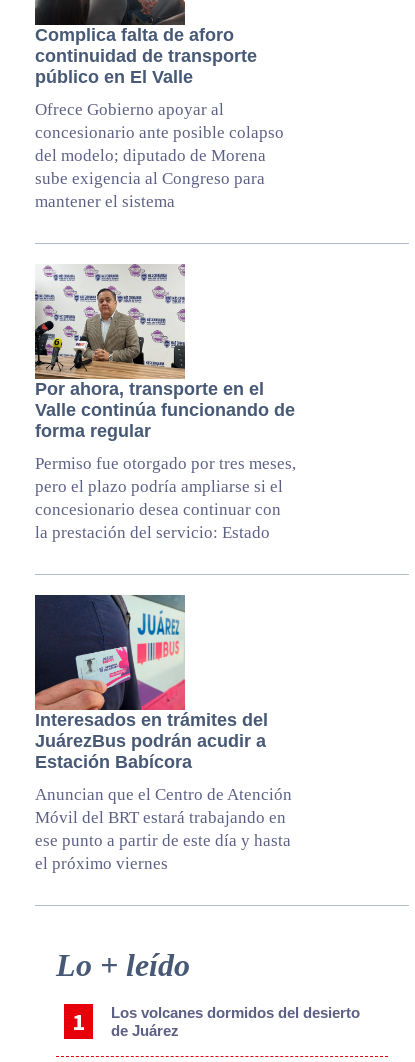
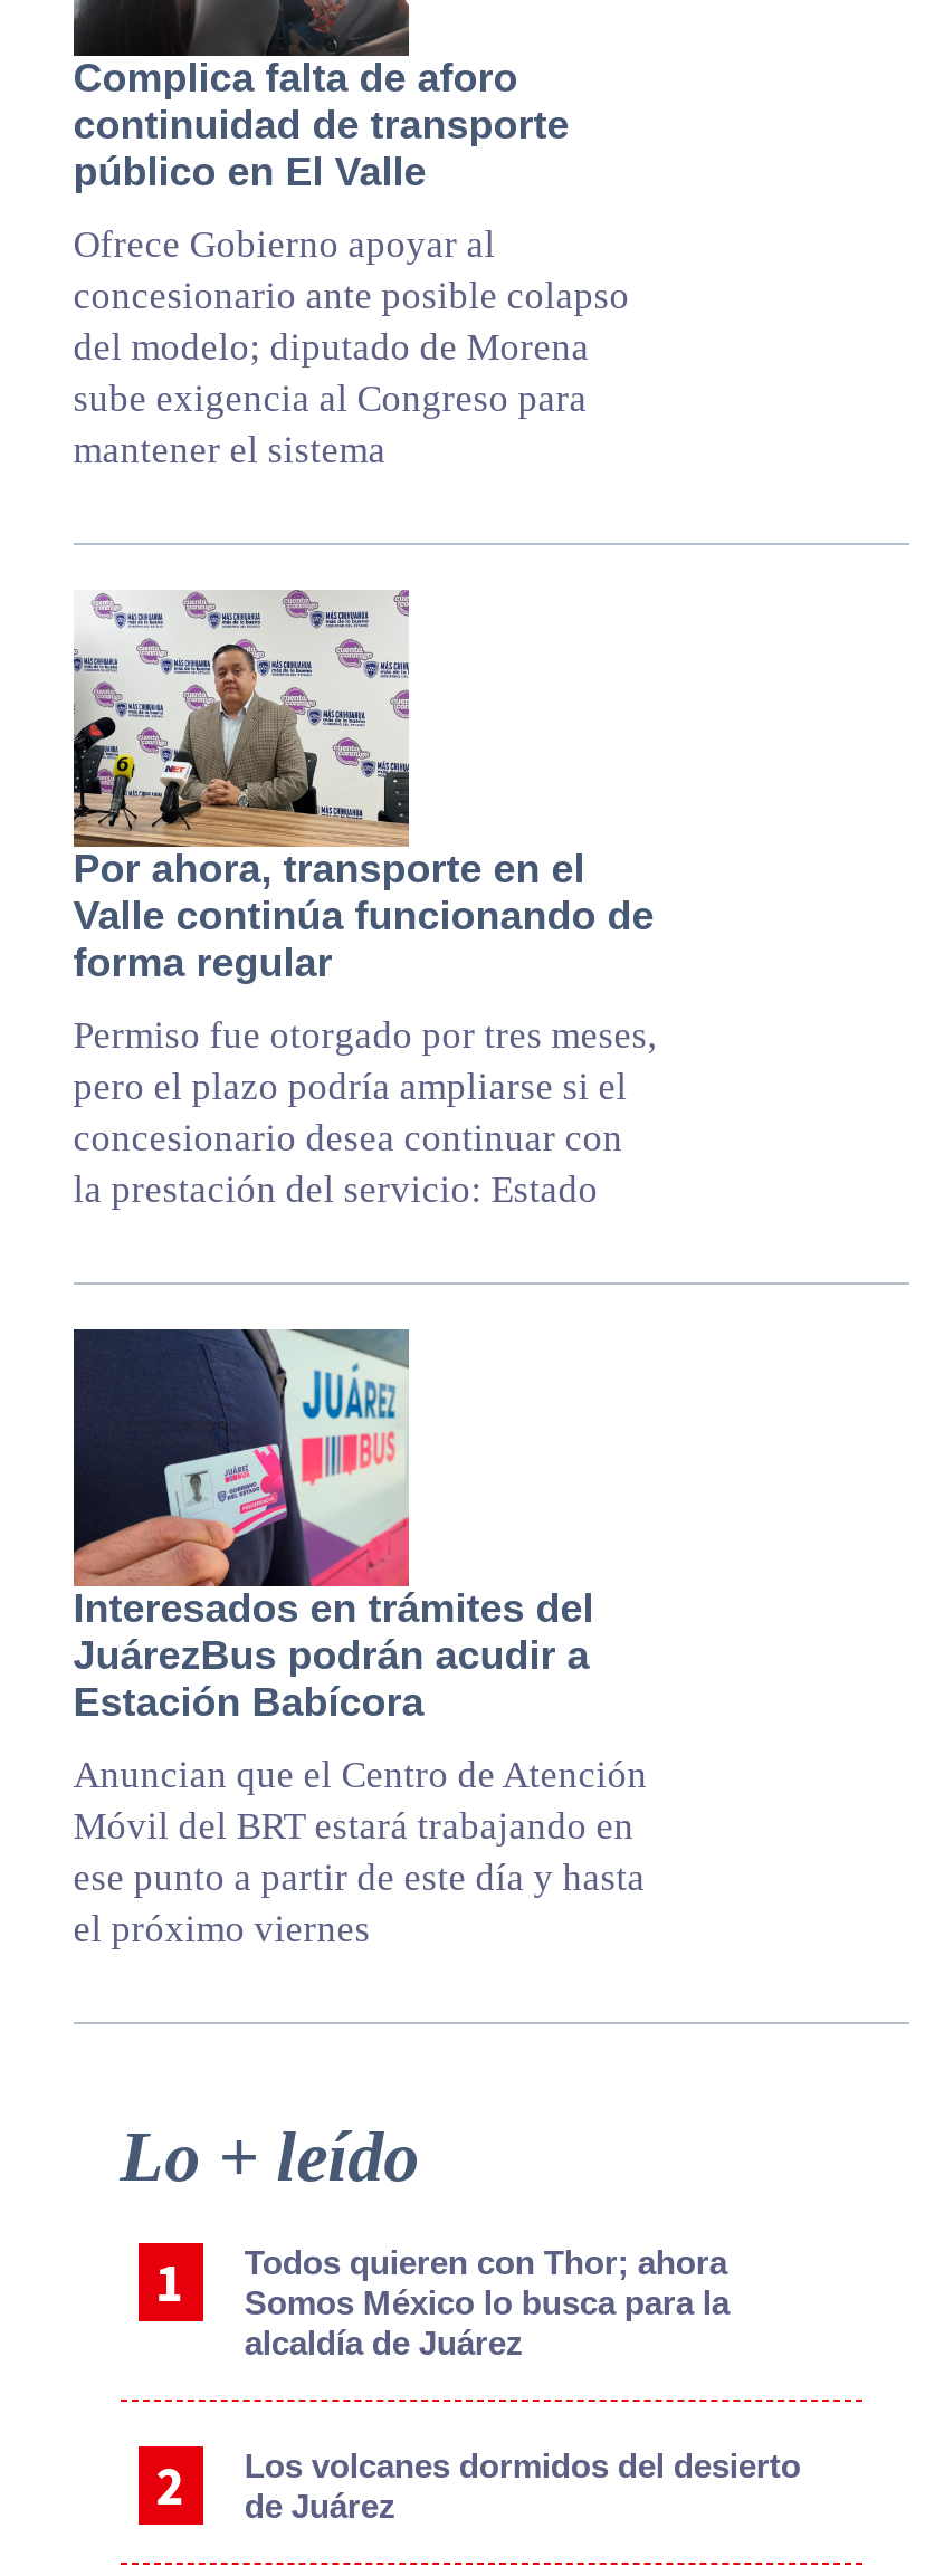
none -> [244,2243,729,2361] Todos quieren con Thor; ahora | Somos México lo busca para la | alcaldía de Juárez

